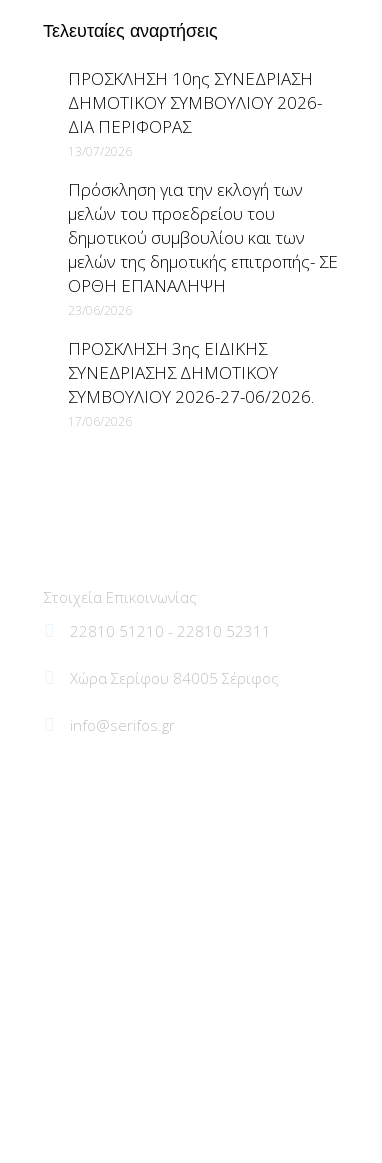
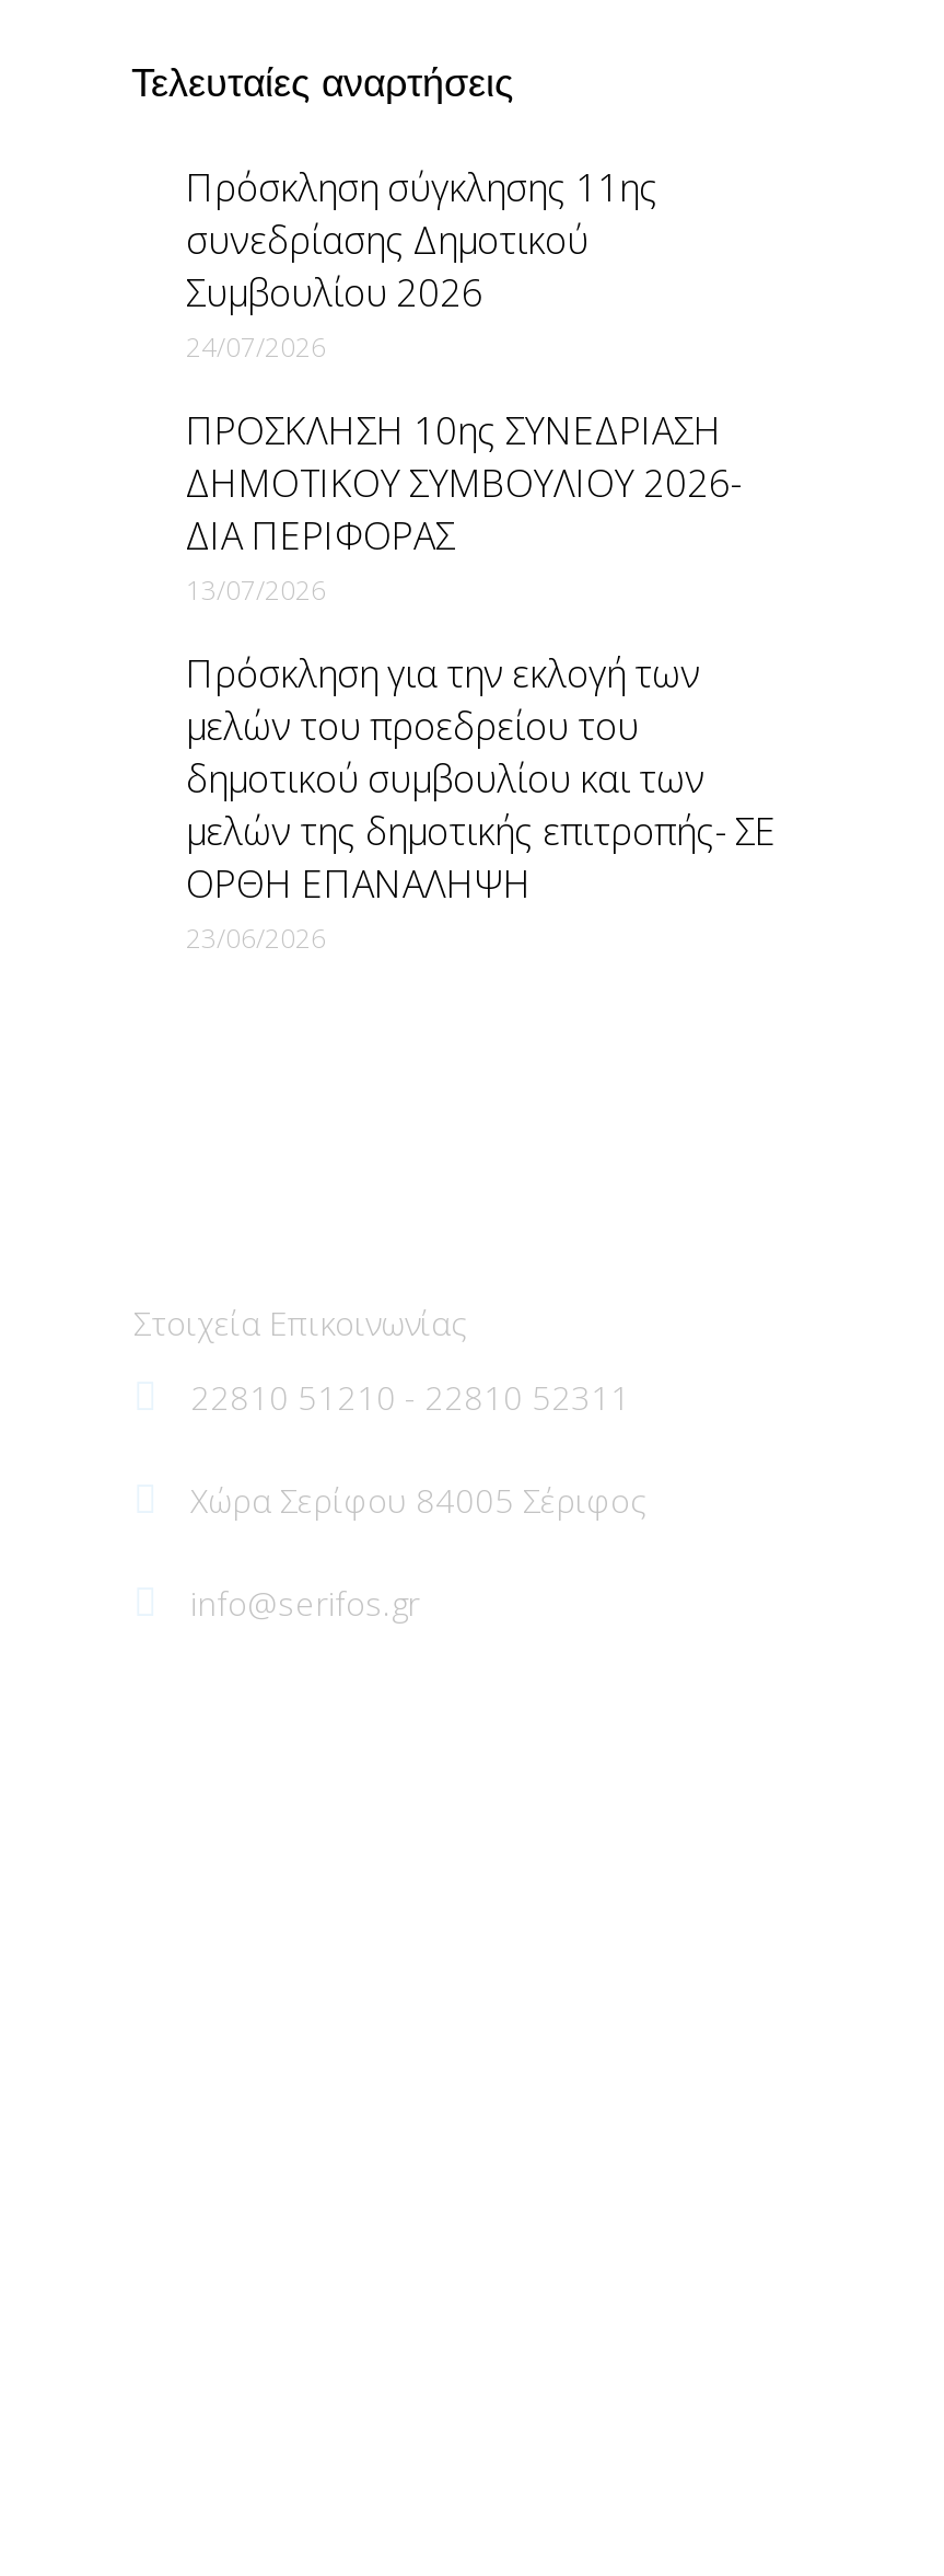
none -> [186,162,659,366] Πρόσκληση σύγκλησης 11ης | συνεδρίασης Δημοτικού | Συμβουλίου 2026 | 24/07/2026
moved [68,67,338,319] -> [186,405,777,957]: ΠΡΟΣΚΛΗΣΗ 10ης ΣΥΝΕΔΡΙΑΣΗ | ΔΗΜΟΤΙΚΟΥ ΣΥΜΒΟΥΛΙΟΥ 2026- | ΔΙΑ ΠΕΡΙΦΟΡΑΣ | ... | ΟΡΘΗ ΕΠΑΝΑΛΗΨΗ | 23/06/2026
[68,337,314,430] ΠΡΟΣΚΛΗΣΗ 3ης ΕΙΔΙΚΗΣ | ΣΥΝΕΔΡΙΑΣΗΣ ΔΗΜΟΤΙΚΟΥ | ΣΥΜΒΟΥΛΙΟΥ 2026-27-06/2026. | 17/06/2026 -> none

